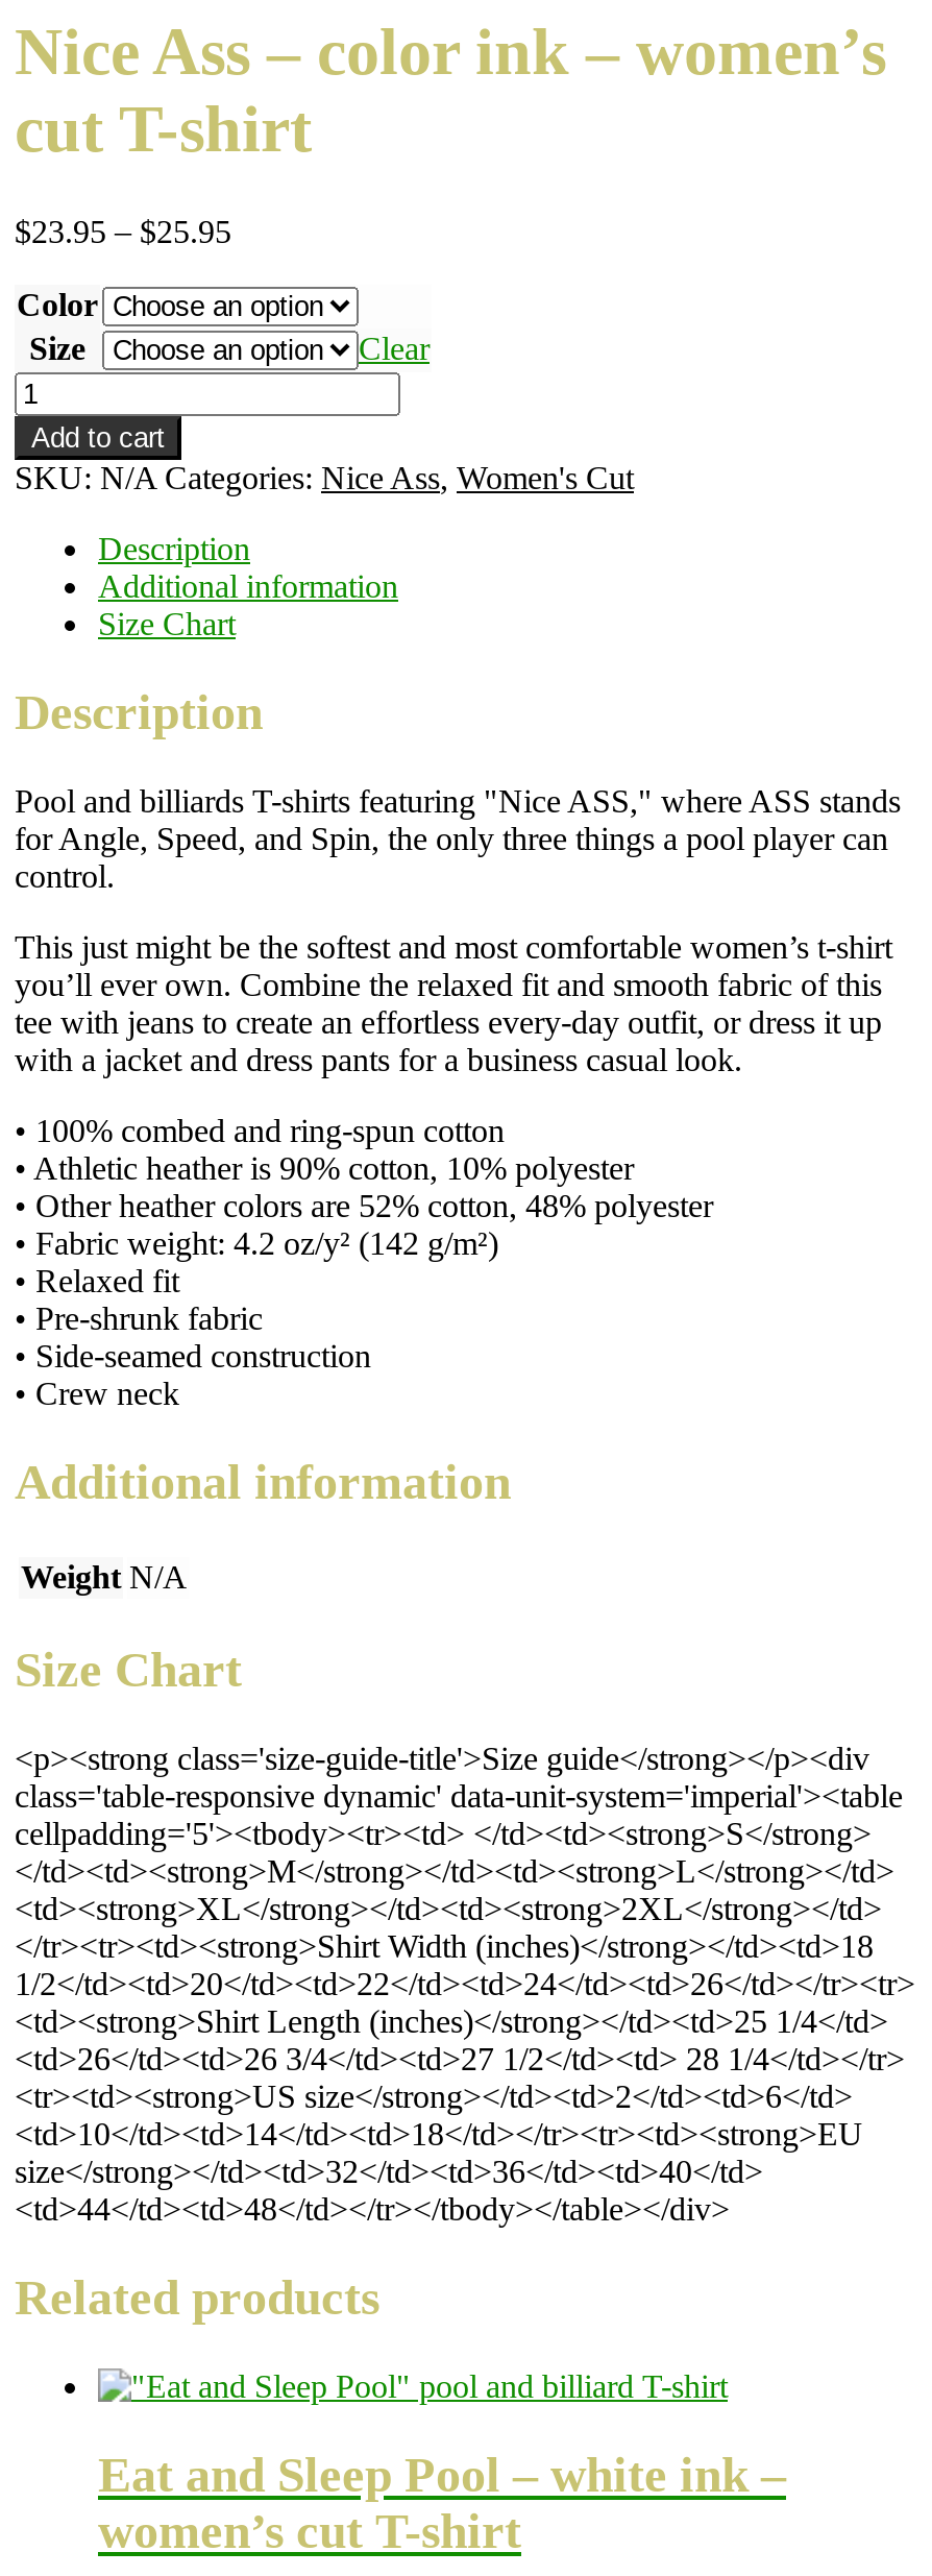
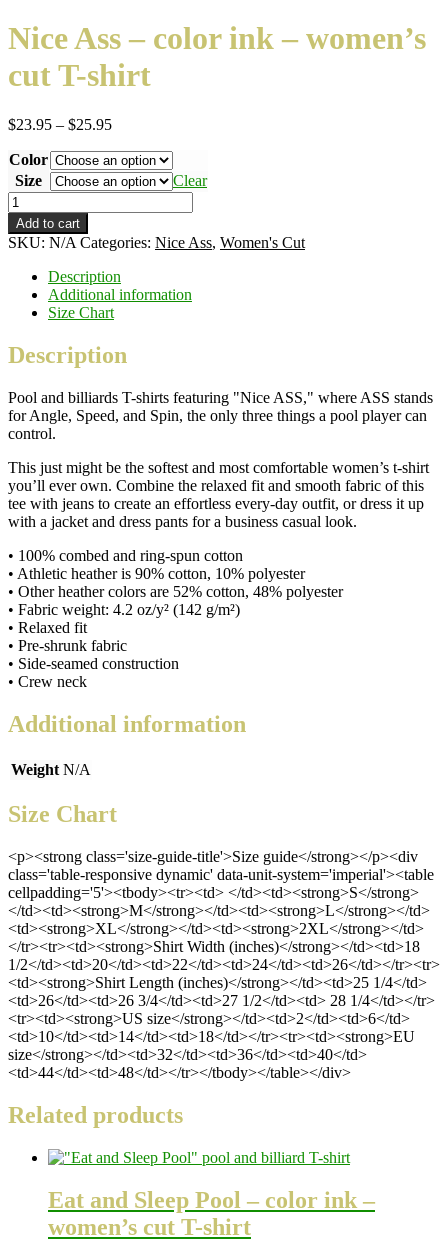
[98,2448,786,2502] Eat and Sleep Pool – white ink – -> [48,1187,375,1213] Eat and Sleep Pool – color ink –

